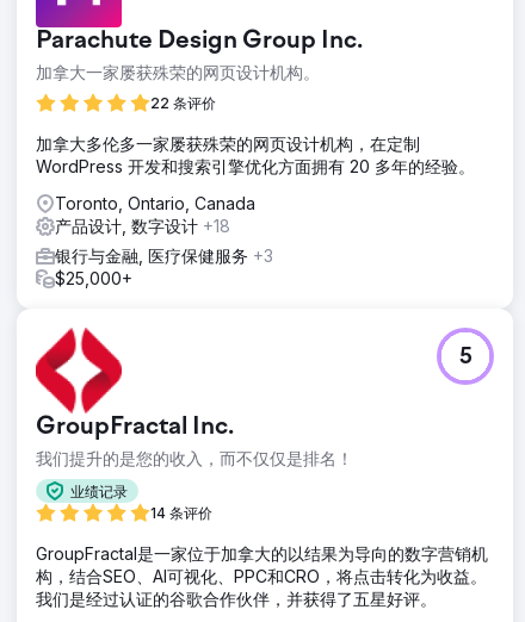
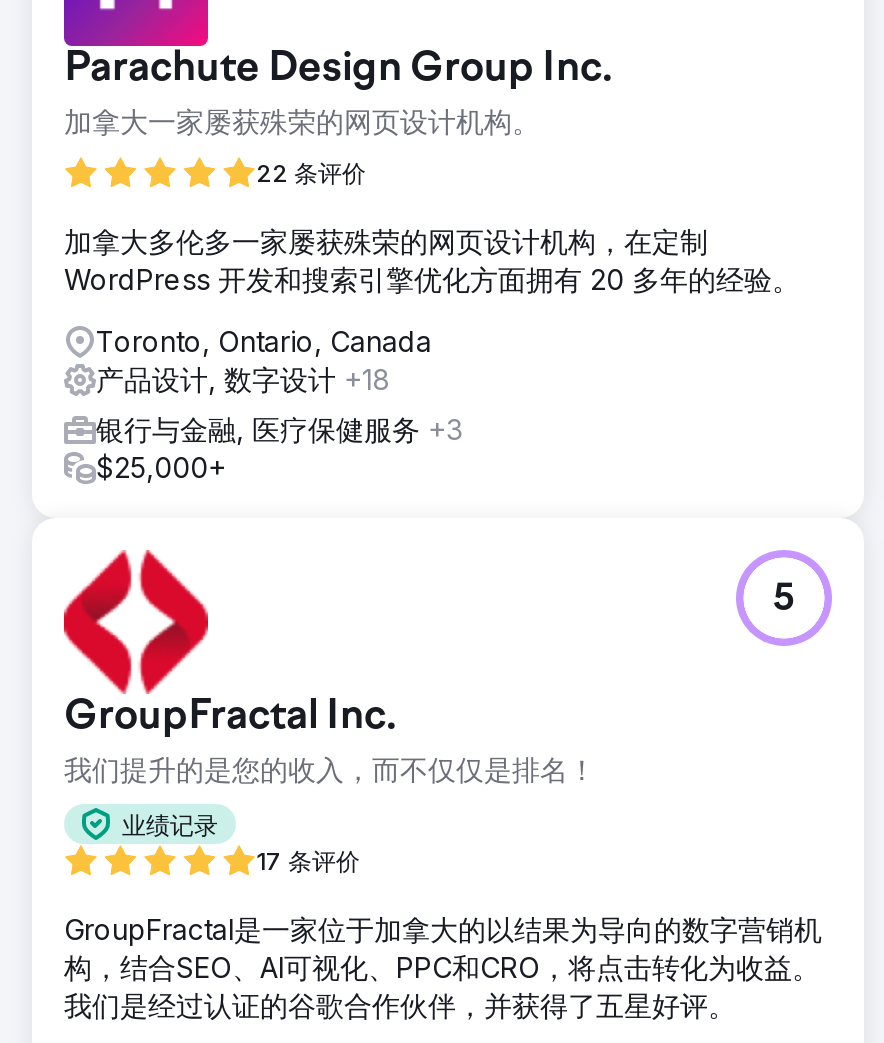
[150,504,212,522] 14 条评价 -> [256,846,360,876] 17 条评价

